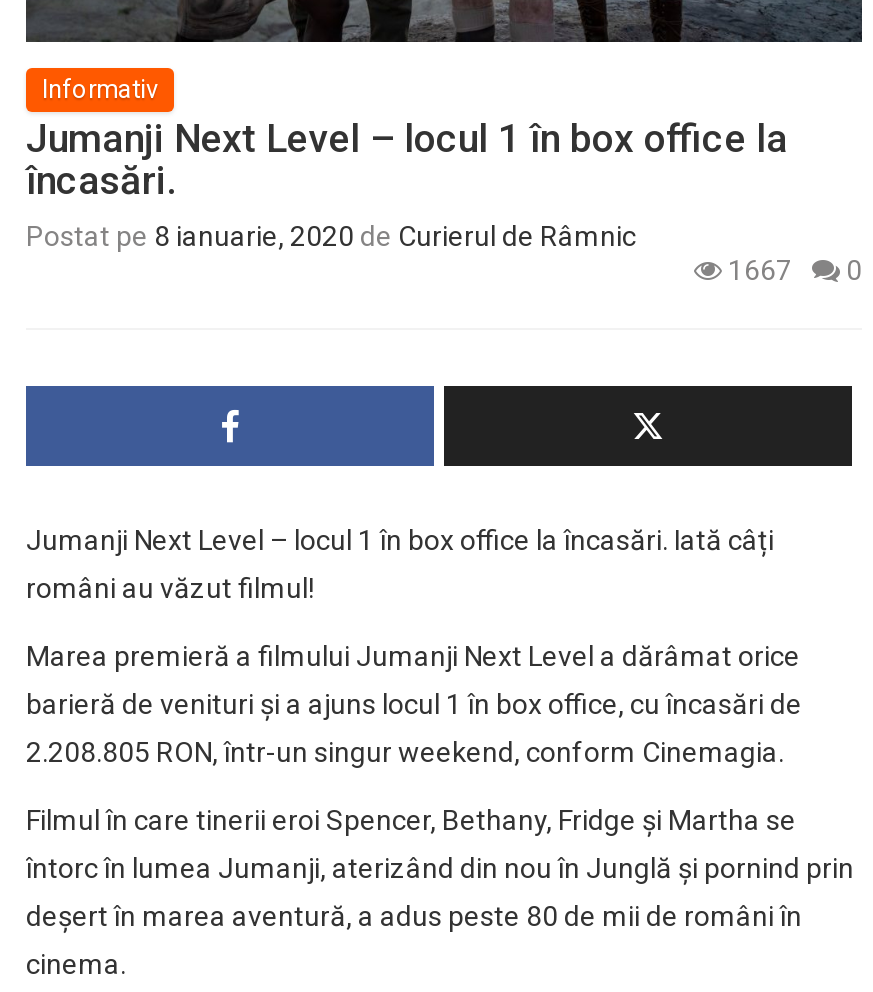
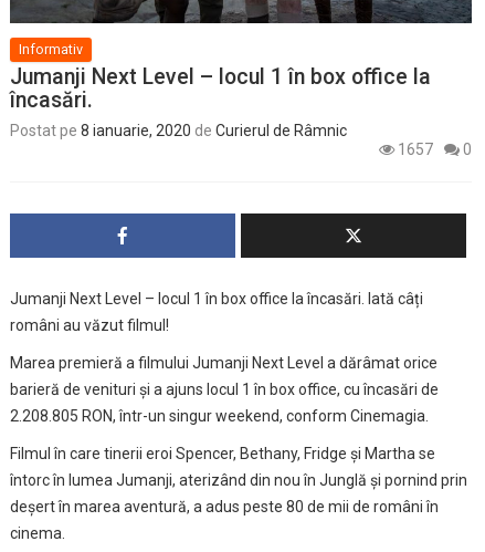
[722,254,862,286] 1667 0 -> [394,141,472,158] 1657 0

